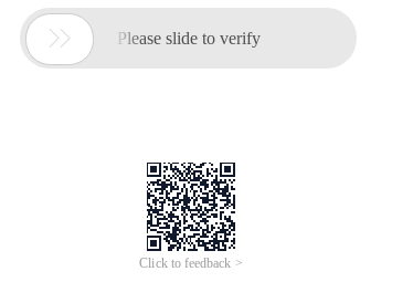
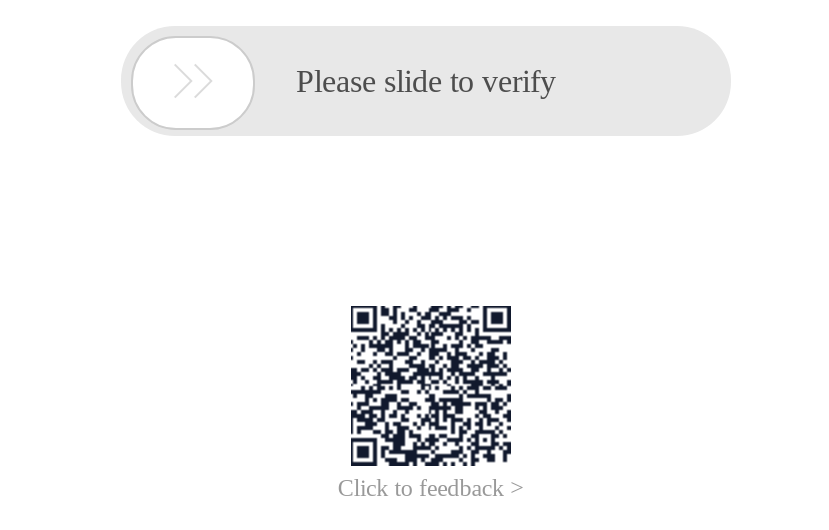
[146,161,236,252] [image] -> [351,304,513,468] [image]

